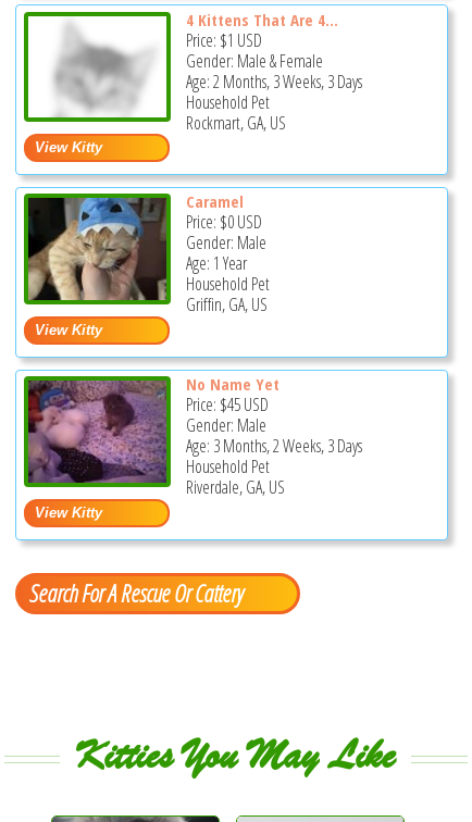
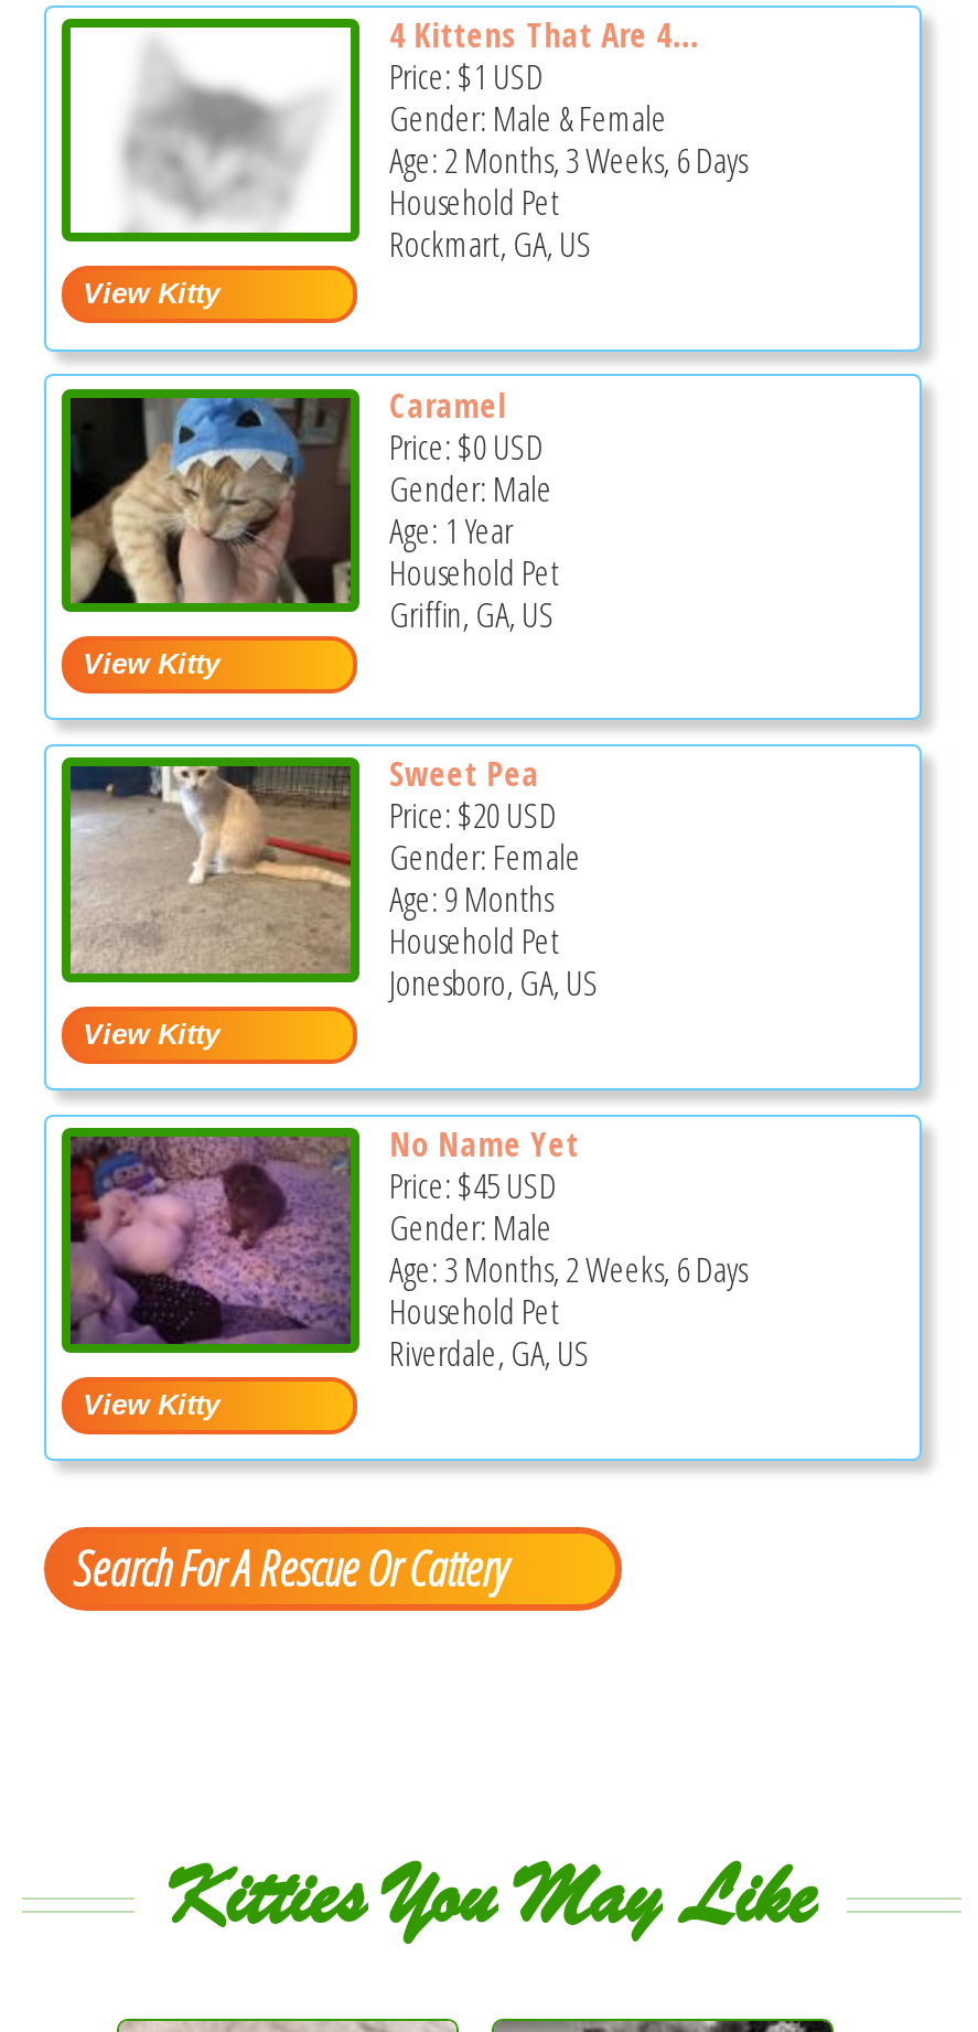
[186,69,362,93] Age: 2 Months, 3 Weeks, 3 Days -> [389,135,747,183] Age: 2 Months, 3 Weeks, 6 Days
none -> [68,751,599,1007] [image] | Sweet Pea | Price: $20 USD | Gender: Female | Age: 9 Months | Household Pet | Jonesboro, GA, US
[186,434,362,458] Age: 3 Months, 2 Weeks, 3 Days -> [389,1245,747,1293] Age: 3 Months, 2 Weeks, 6 Days

